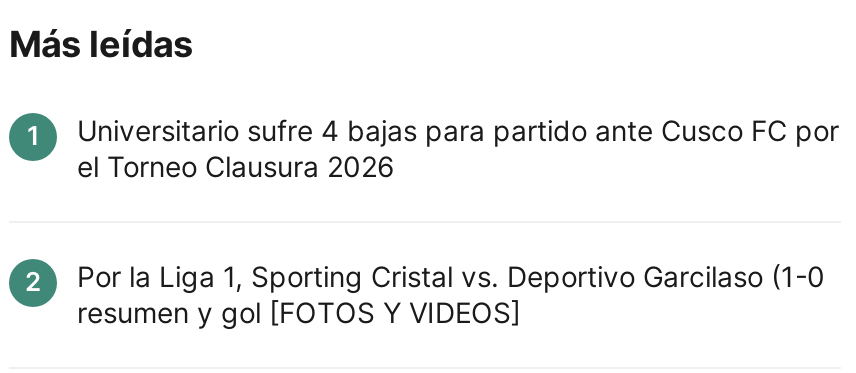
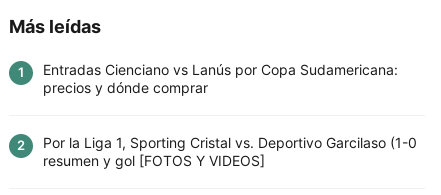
[77,113,839,183] Universitario sufre 4 bajas para partido ante Cusco FC por | el Torneo Clausura 2026 -> [43,61,398,96] Entradas Cienciano vs Lanús por Copa Sudamericana: | precios y dónde comprar

